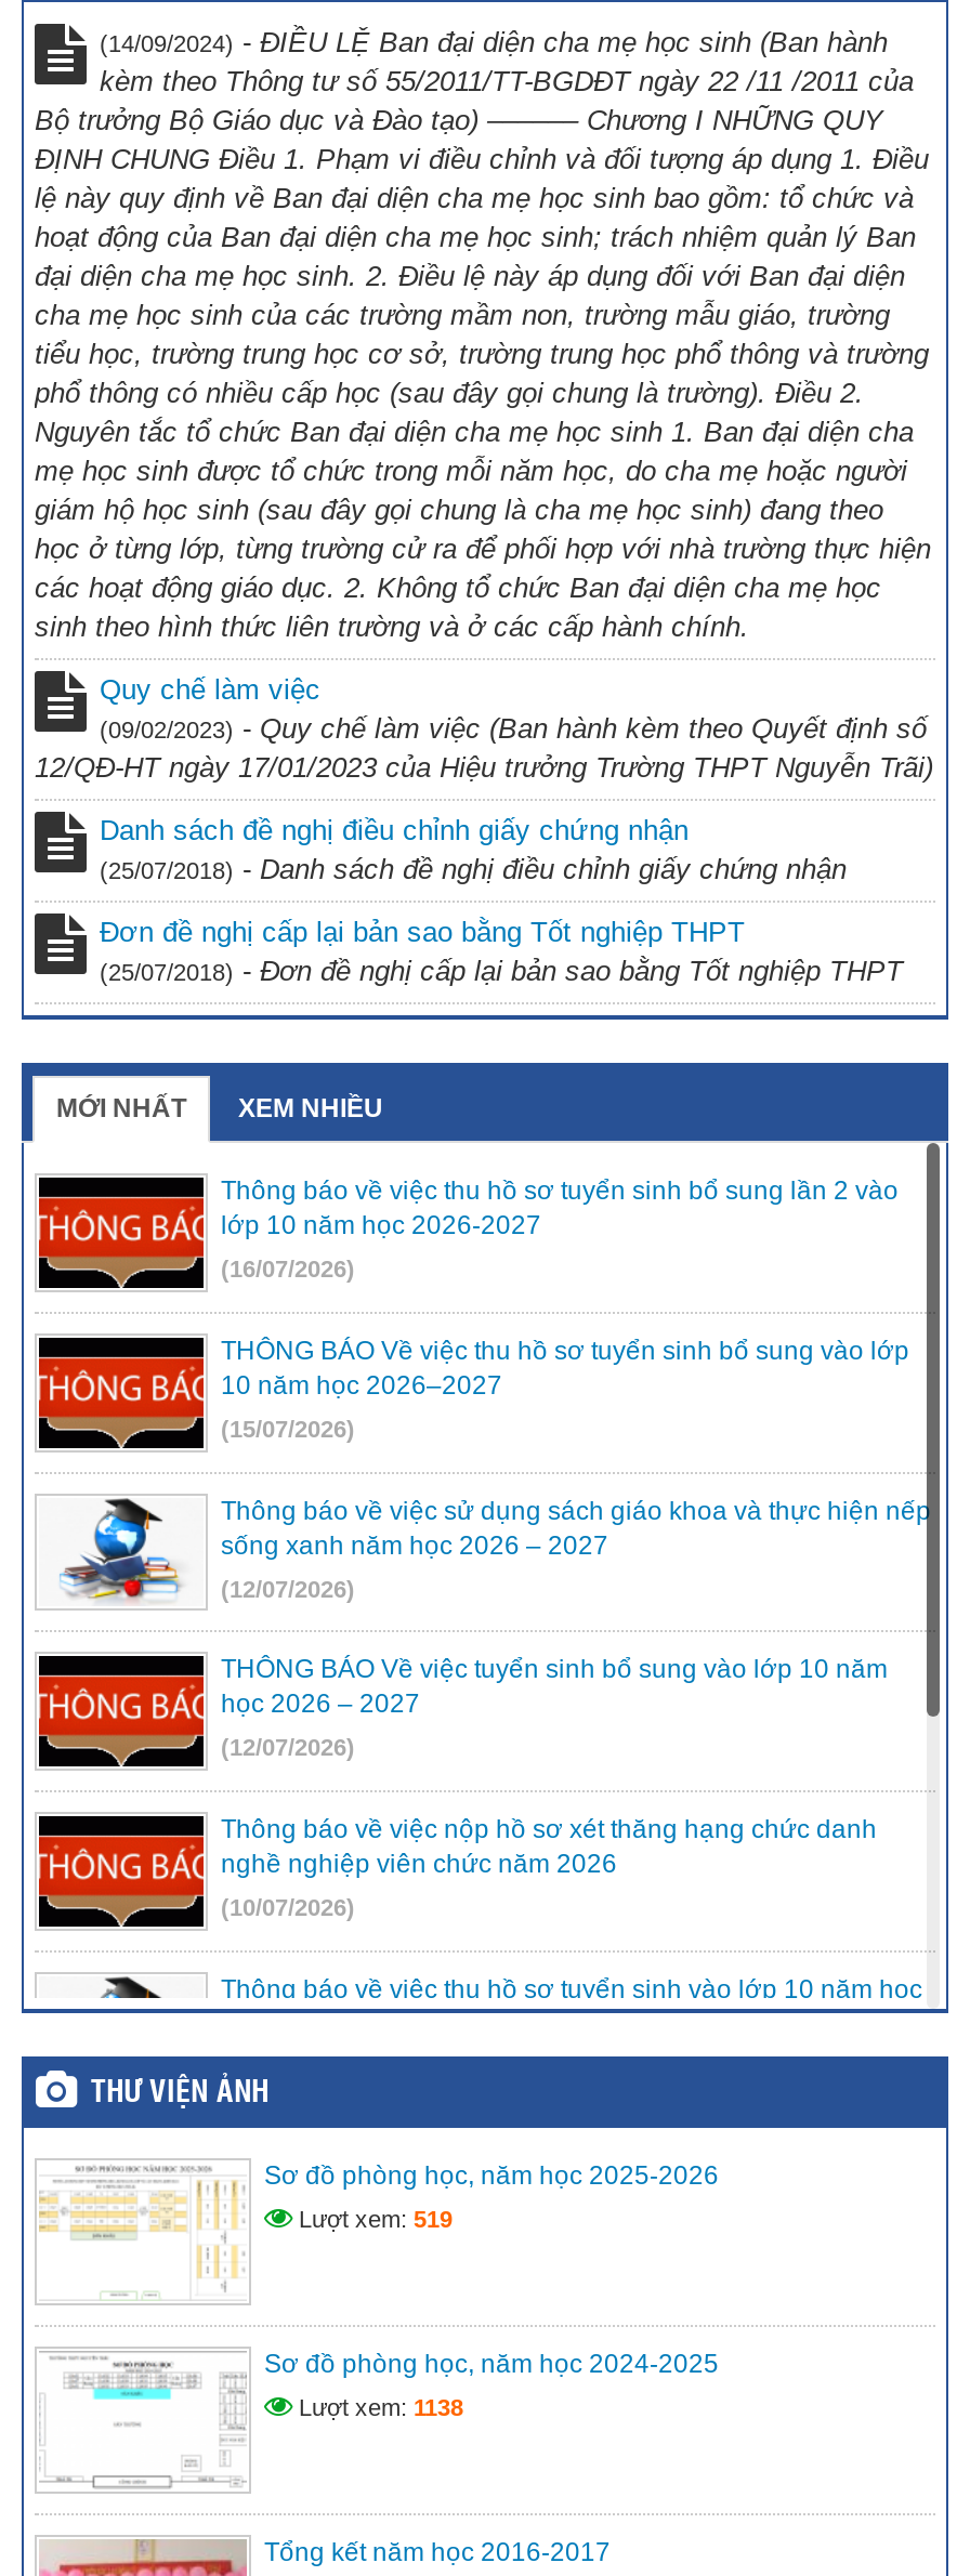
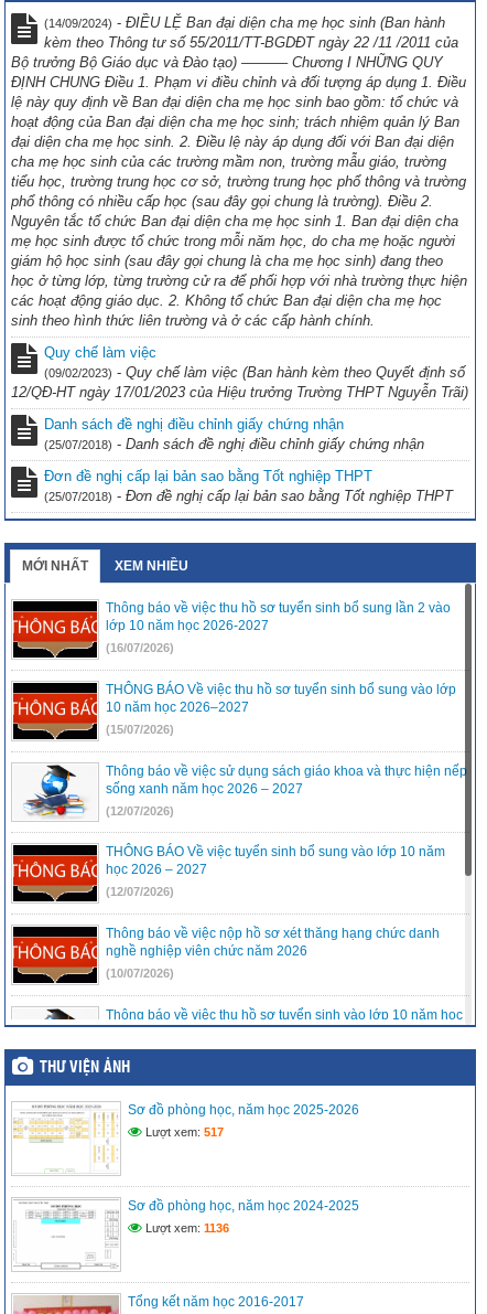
[292,2206,453,2232] Lượt xem: 519 -> [142,1126,224,1139] Lượt xem: 517
[292,2395,463,2421] Lượt xem: 1138 -> [142,1222,229,1235] Lượt xem: 1136

